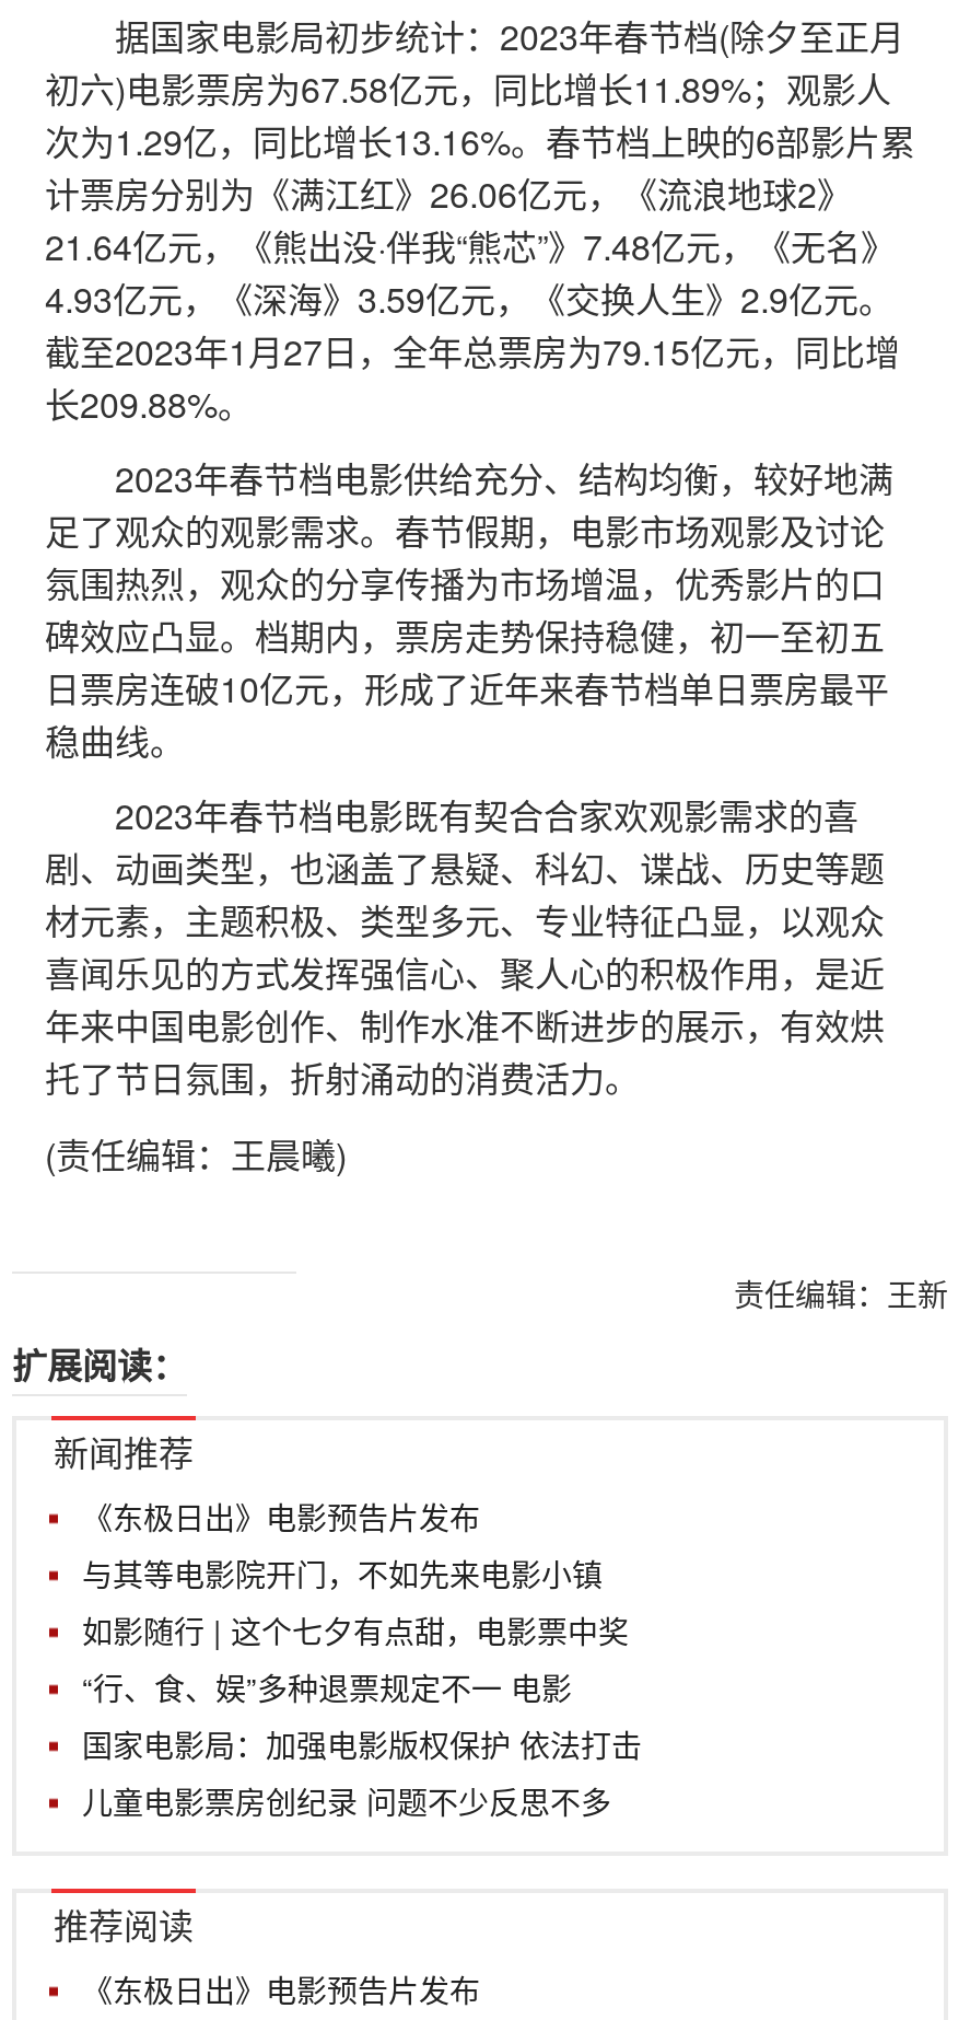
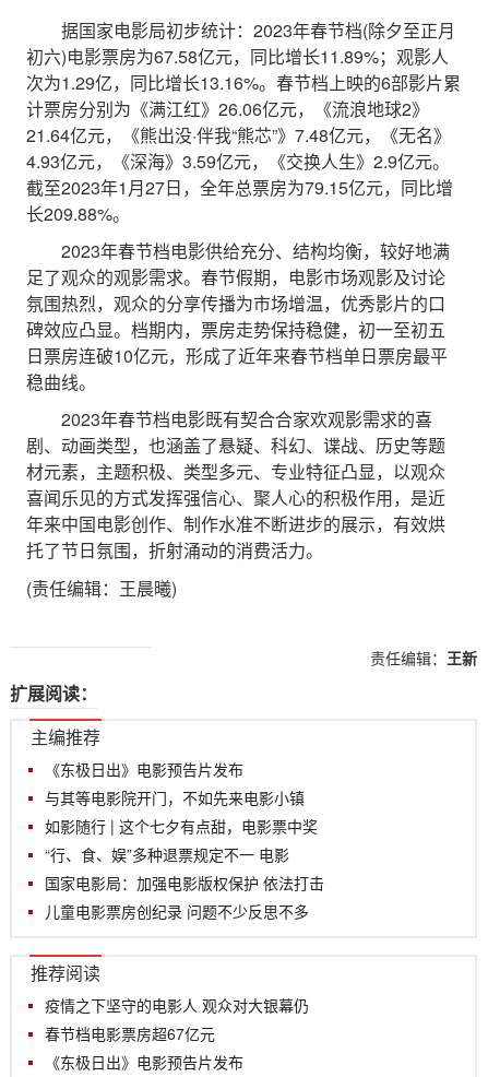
[54,1427,194,1477] 新闻推荐 -> [31,724,100,749] 主编推荐
none -> [45,994,309,1044] 疫情之下坚守的电影人 观众对大银幕仍 | 春节档电影票房超67亿元

